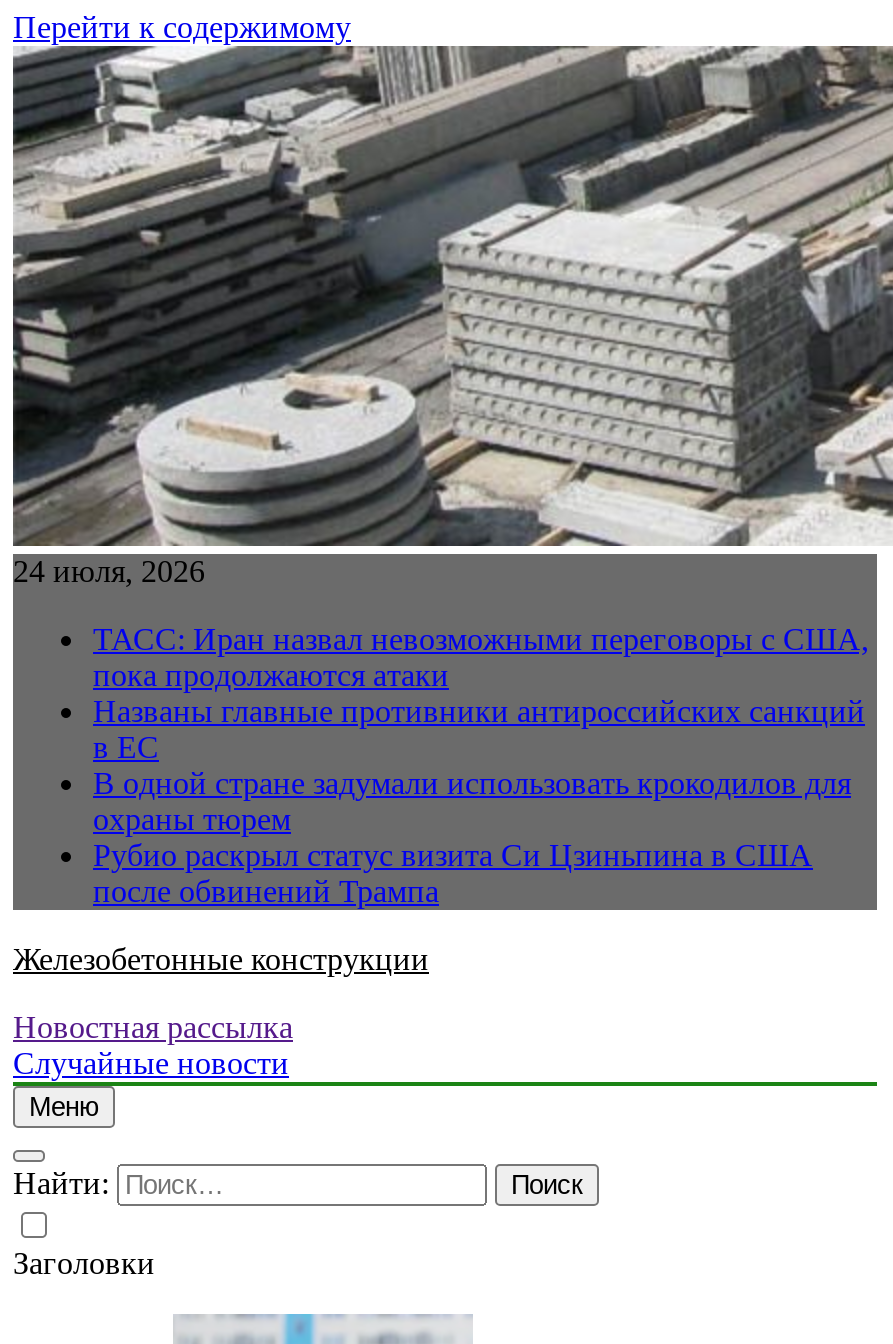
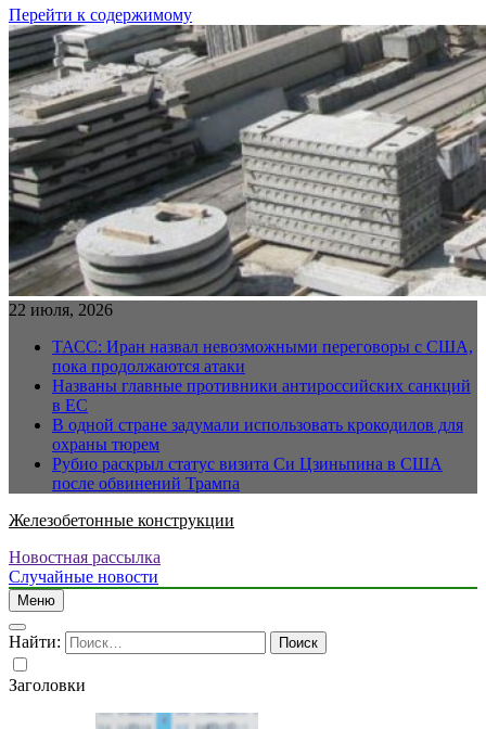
[13,554,205,588] 24 июля, 2026 -> [9,300,113,319] 22 июля, 2026

